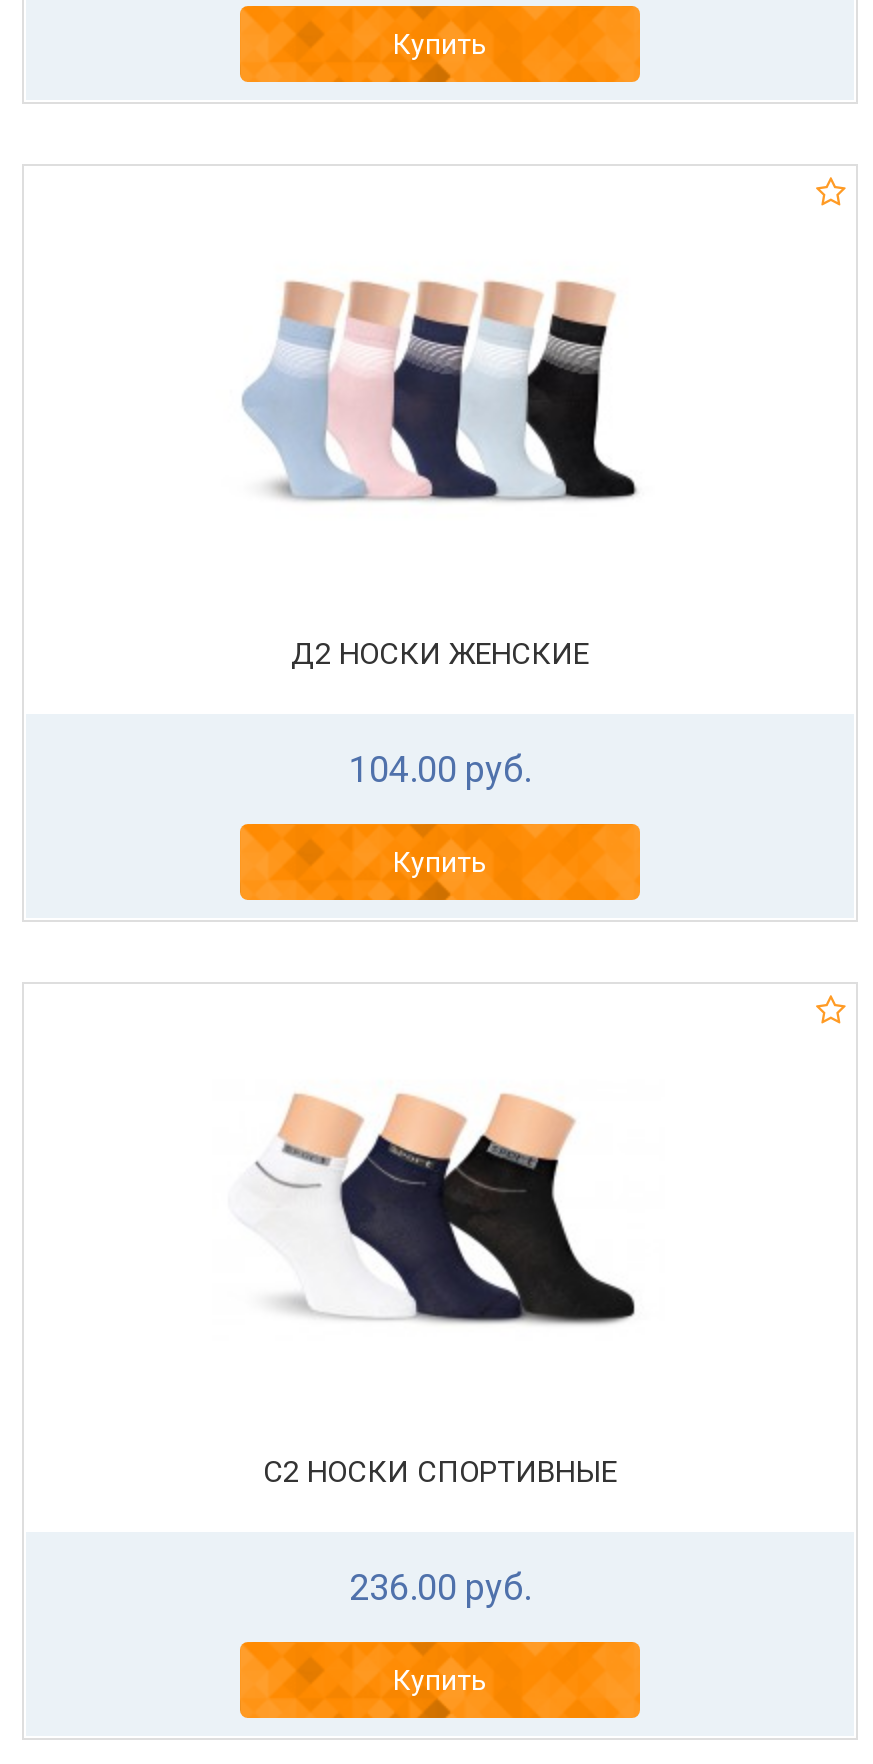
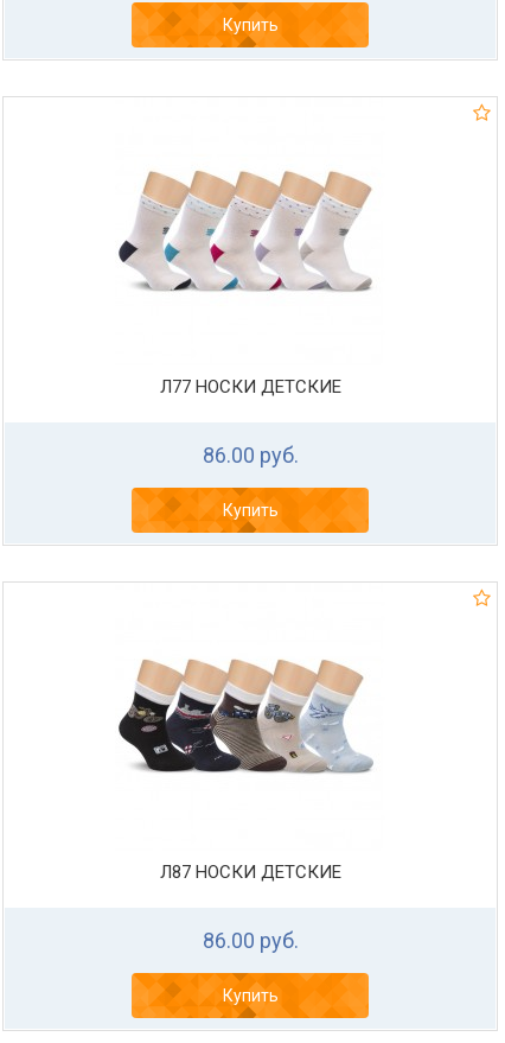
[218,280,644,502] [image] -> [117,166,372,295] [image]
[291,637,589,673] Д2 НОСКИ ЖЕНСКИЕ -> [159,377,341,398] Л77 НОСКИ ДЕТСКИЕ
[349,749,531,791] 104.00 руб. -> [202,443,298,468] 86.00 руб.
[218,1092,646,1326] [image] -> [117,648,373,784] [image]
[263,1455,617,1491] С2 НОСКИ СПОРТИВНЫЕ -> [159,862,341,883] Л87 НОСКИ ДЕТСКИЕ
[349,1567,531,1609] 236.00 руб. -> [202,928,298,953] 86.00 руб.

